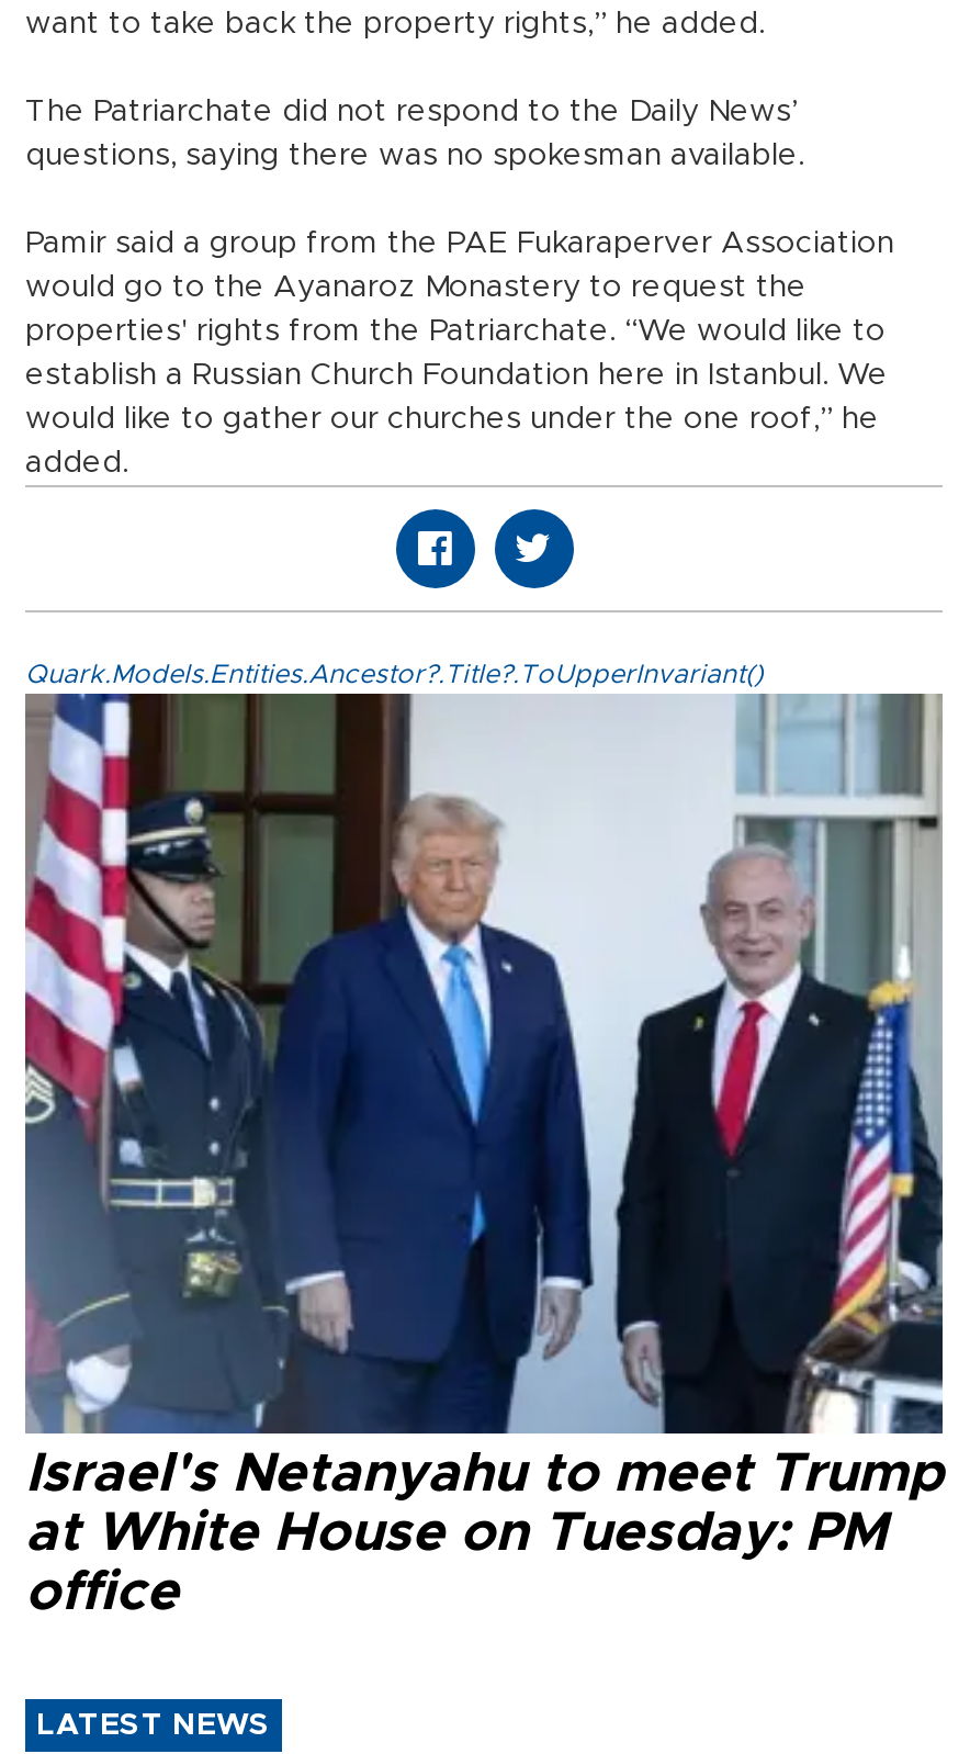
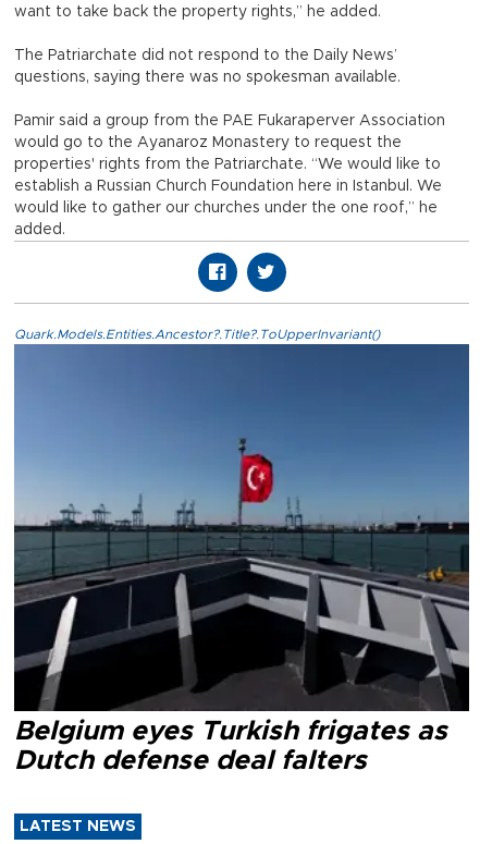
[23,692,943,1620] [image] | Israel's Netanyahu to meet Trump | at White House on Tuesday: PM | office -> [14,343,469,774] [image] | Belgium eyes Turkish frigates as | Dutch defense deal falters

